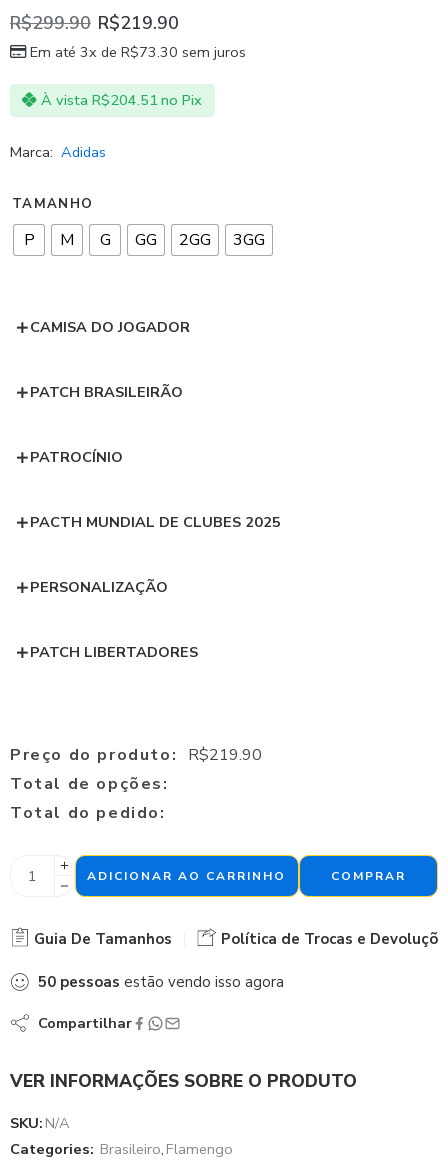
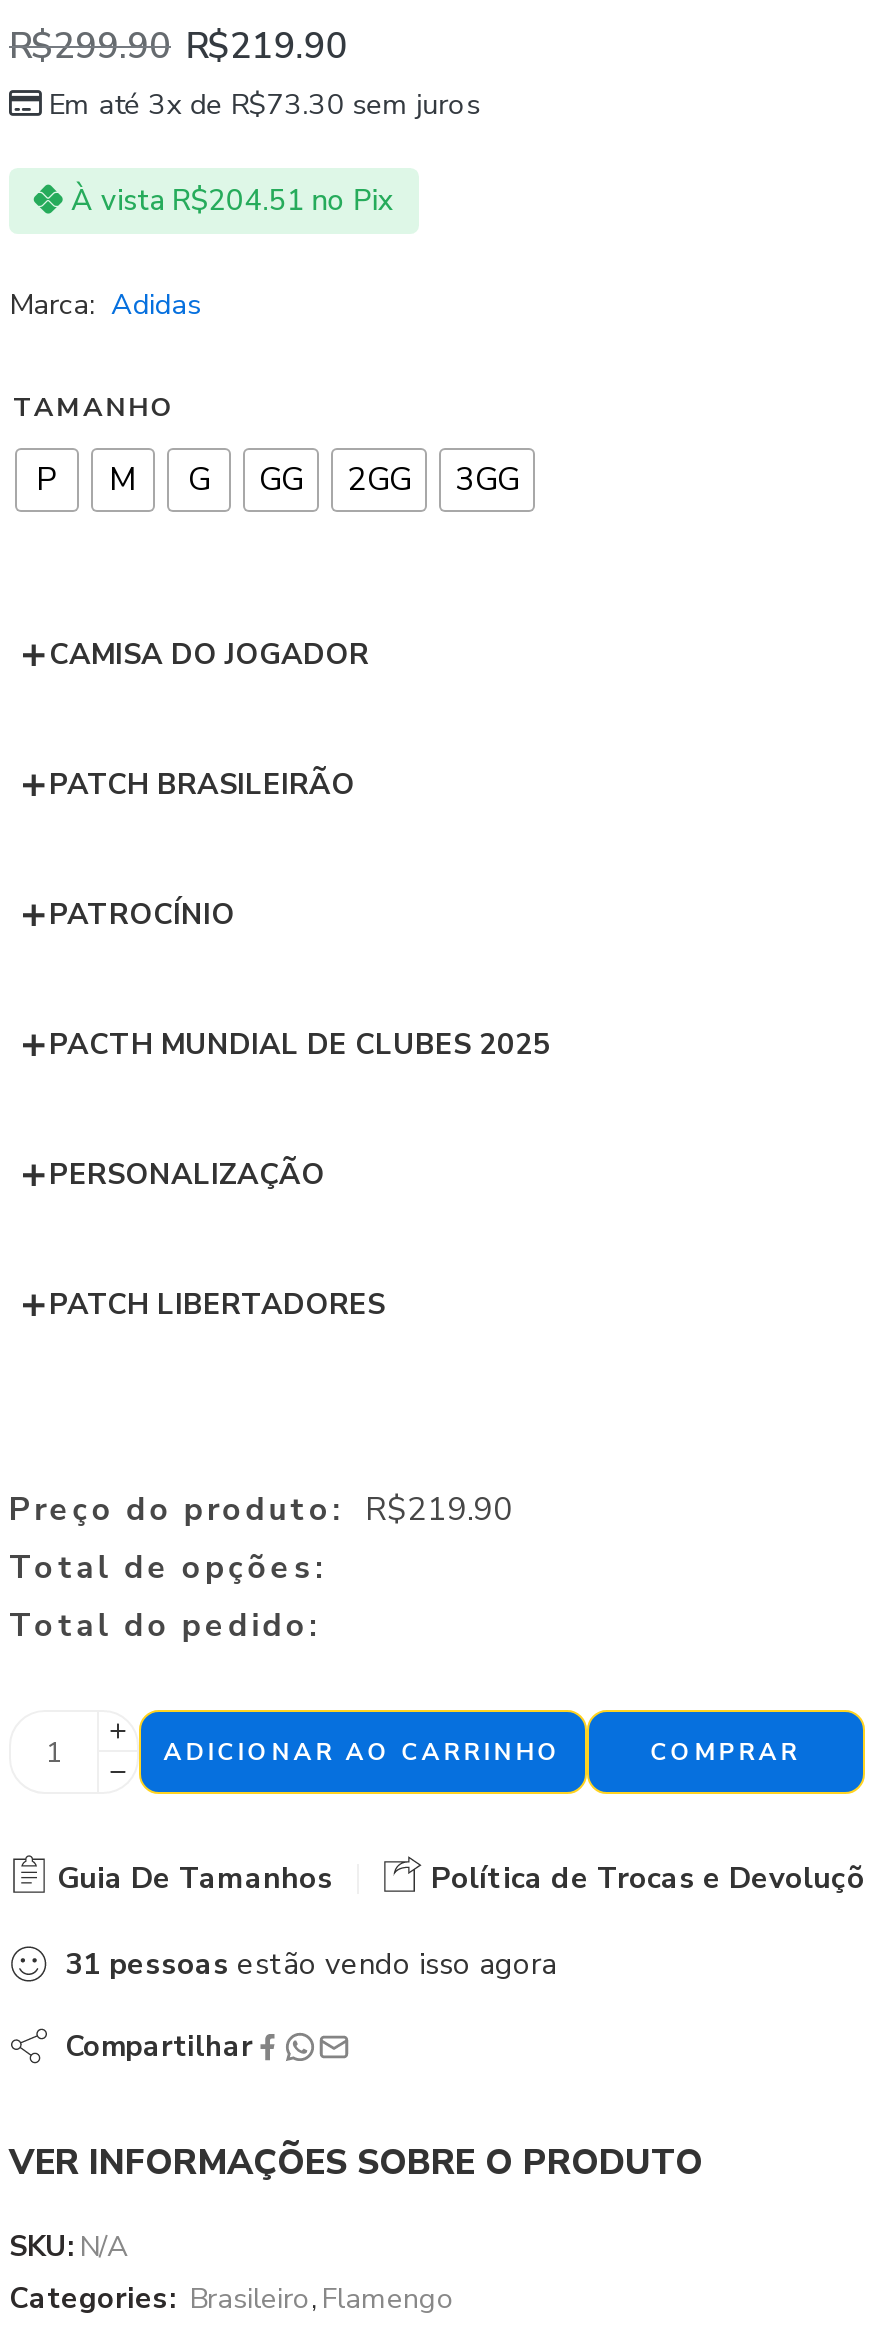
[38,972,284,992] 50 pessoas estão vendo isso agora -> [65,1945,557,1985] 31 pessoas estão vendo isso agora

